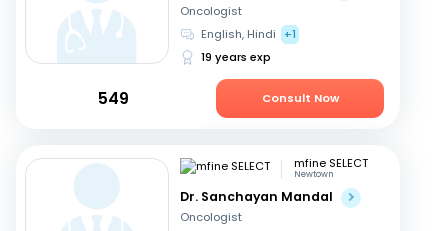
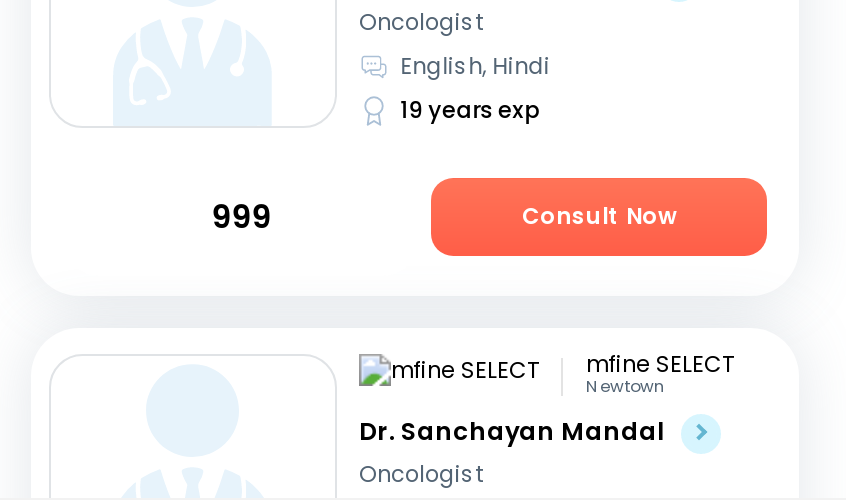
[201,26,296,42] English, Hindi +1 -> [400,50,550,82] English, Hindi
[98,88,129,109] 549 -> [211,196,271,238] 999

